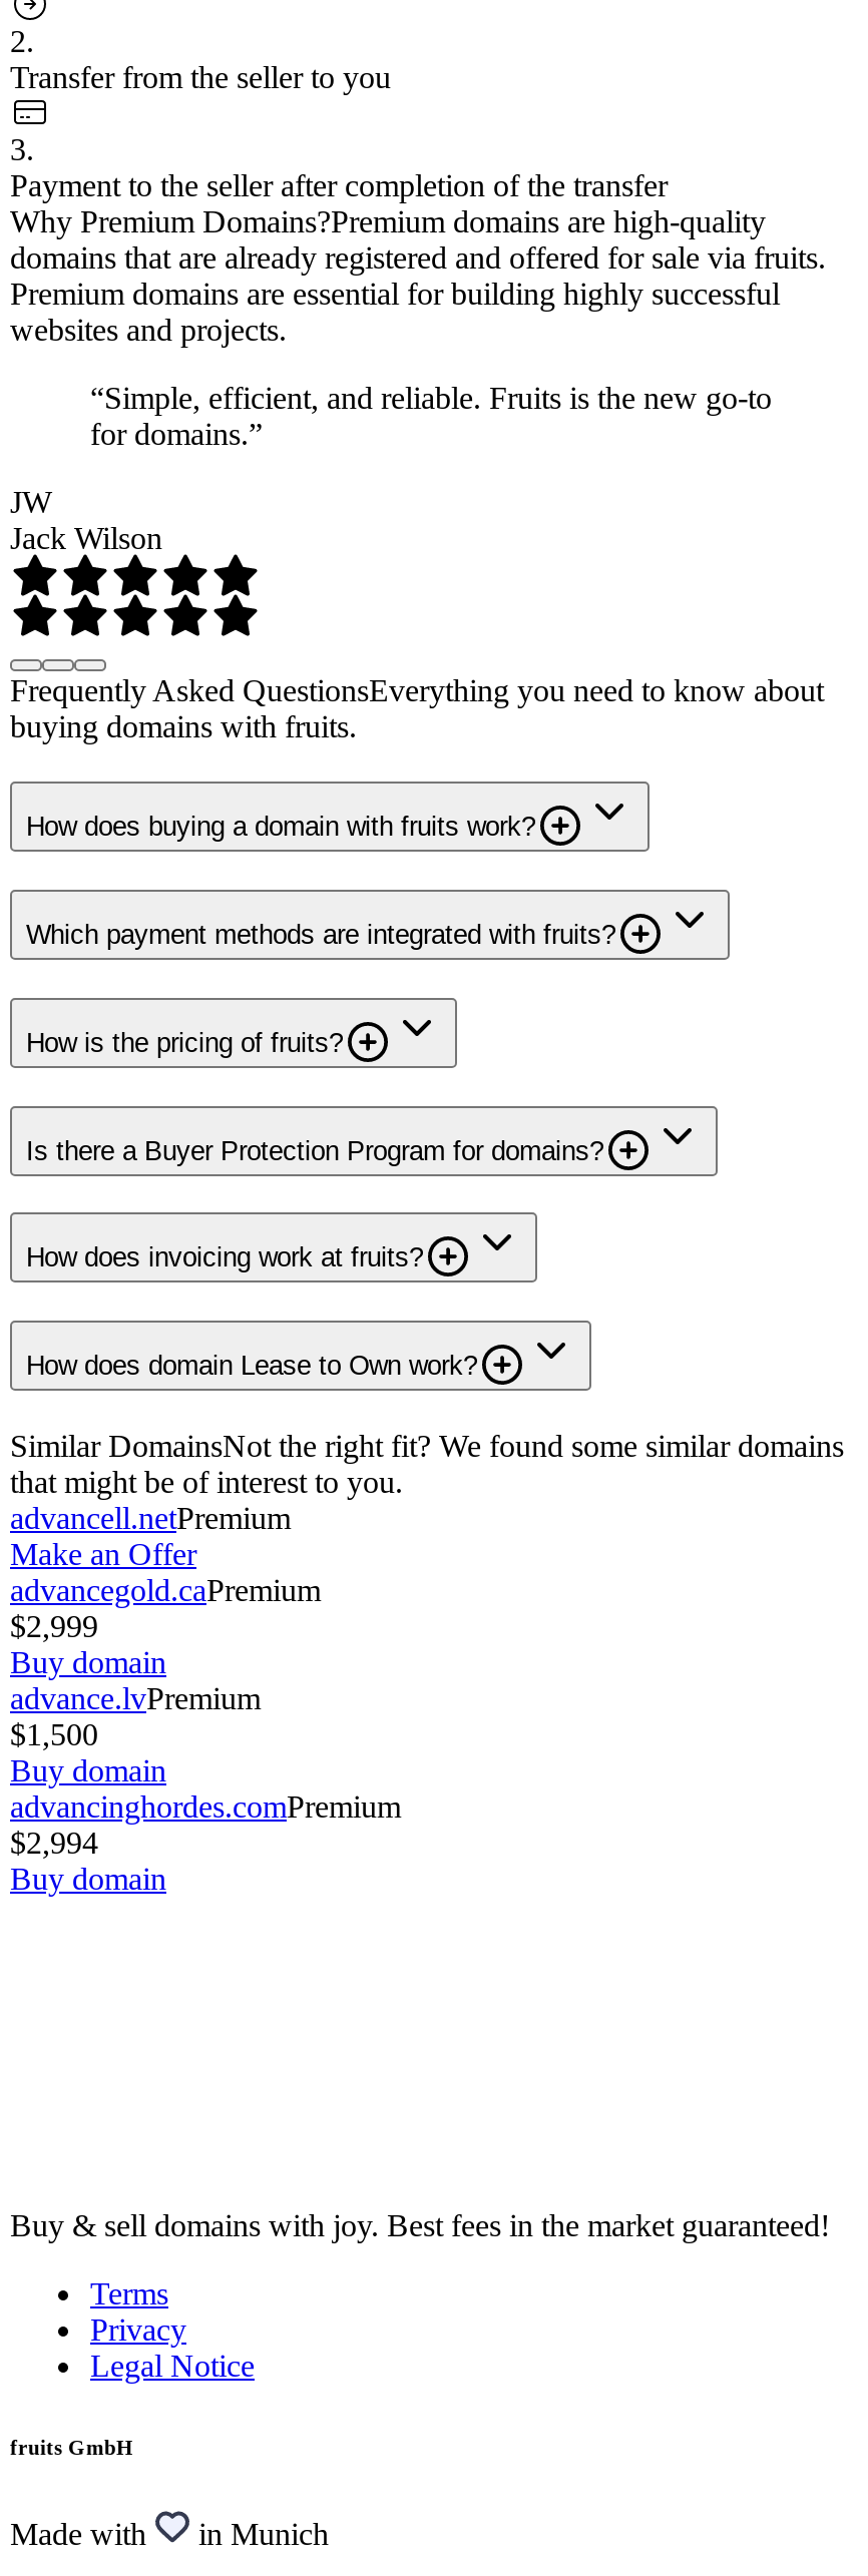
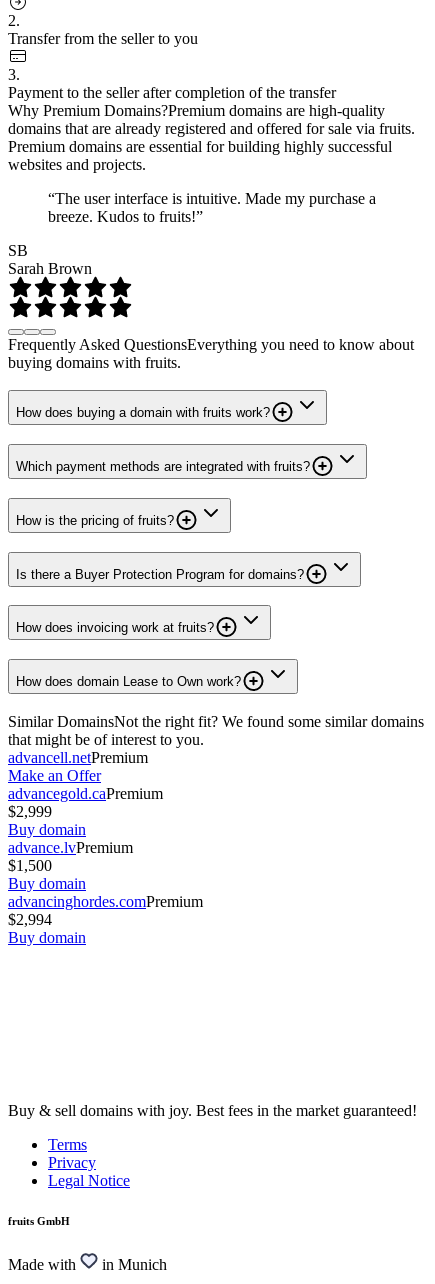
[90,380,772,450] “Simple, efficient, and reliable. Fruits is the new go-to | for domains.” -> [48,190,376,225] “The user interface is intuitive. Made my purchase a | breeze. Kudos to fruits!”
[10,484,162,554] JW | Jack Wilson -> [8,242,92,277] SB | Sarah Brown

